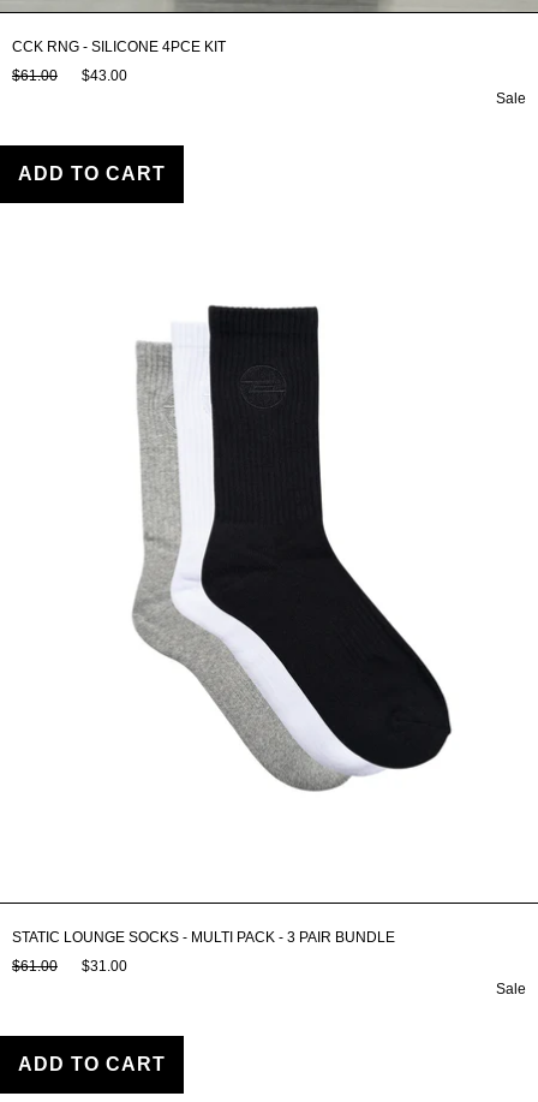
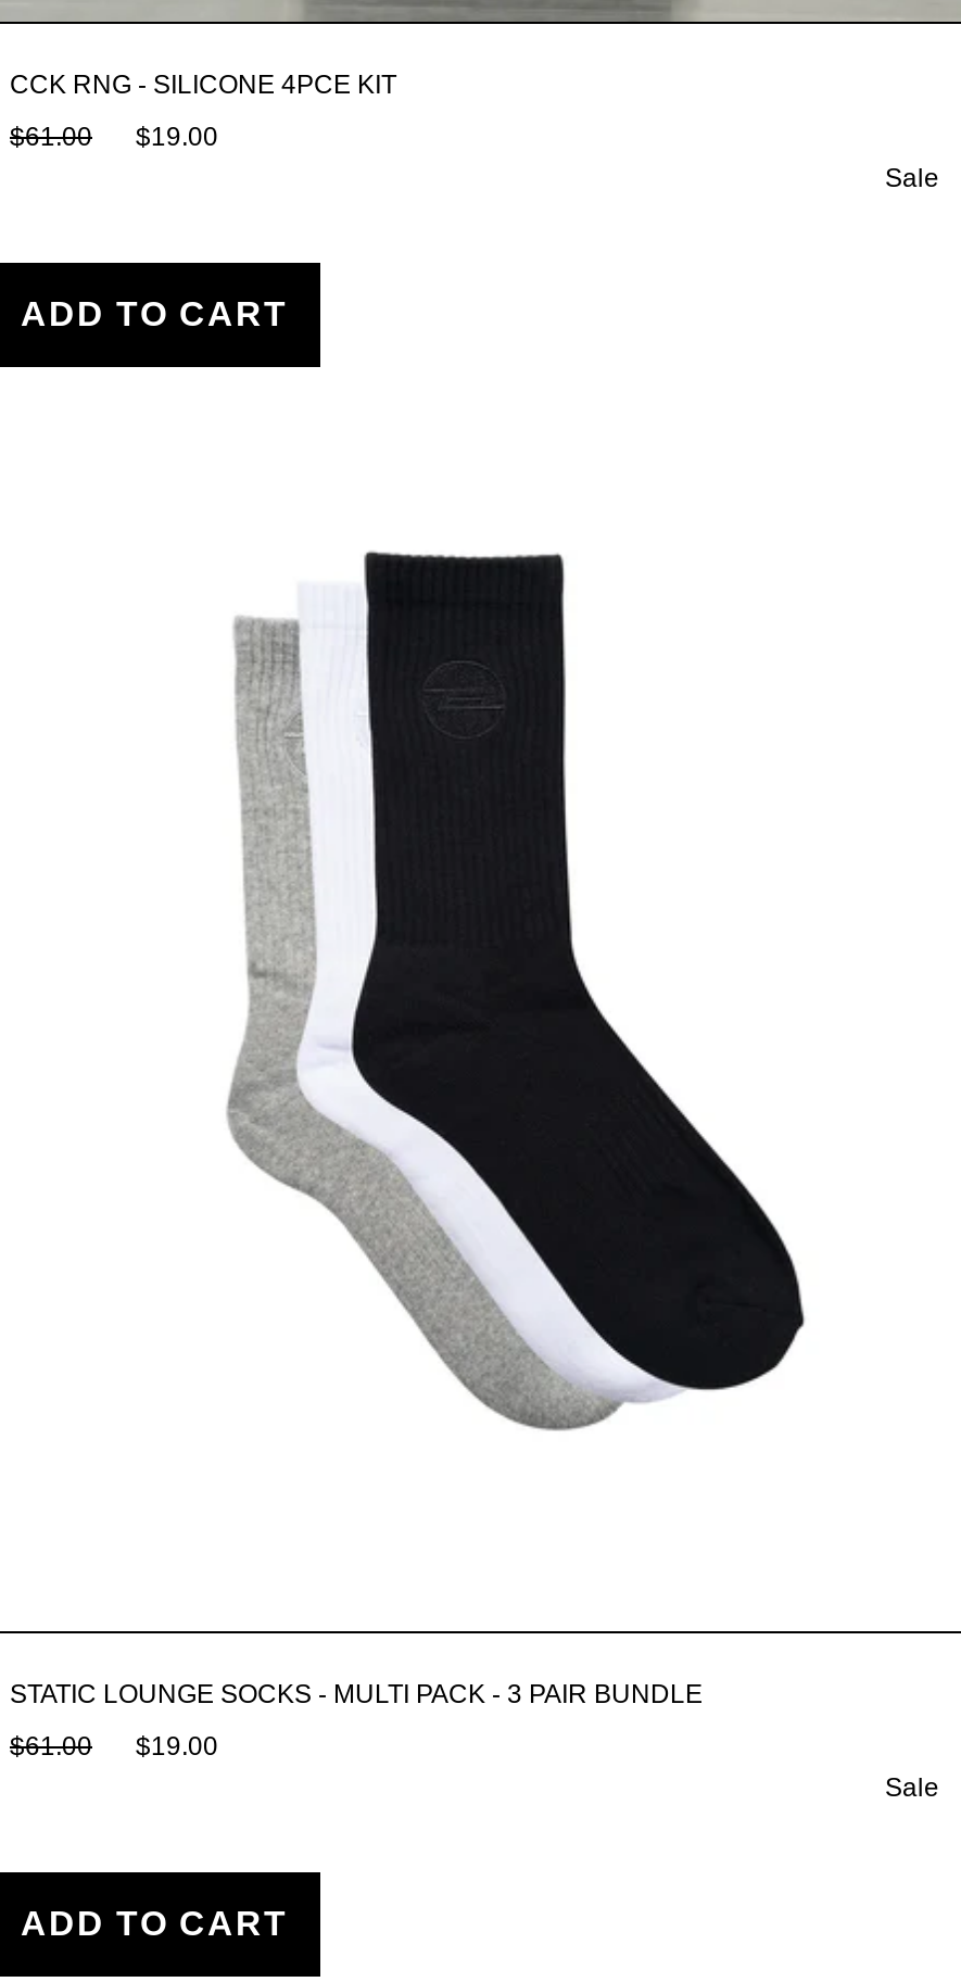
[82,67,127,84] $43.00 -> [136,121,218,151] $19.00
[82,958,127,975] $31.00 -> [136,1731,218,1762] $19.00

